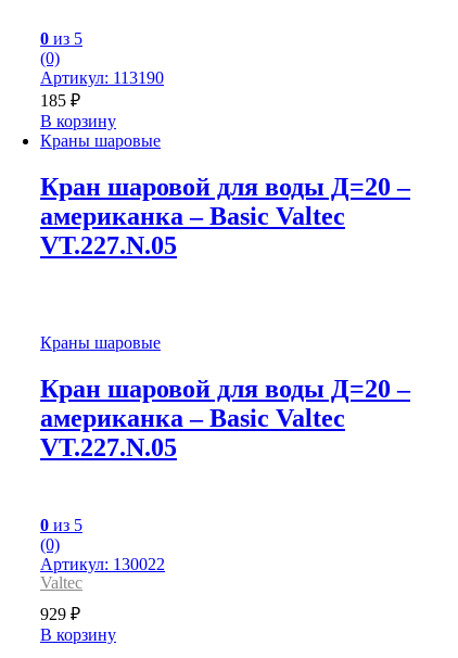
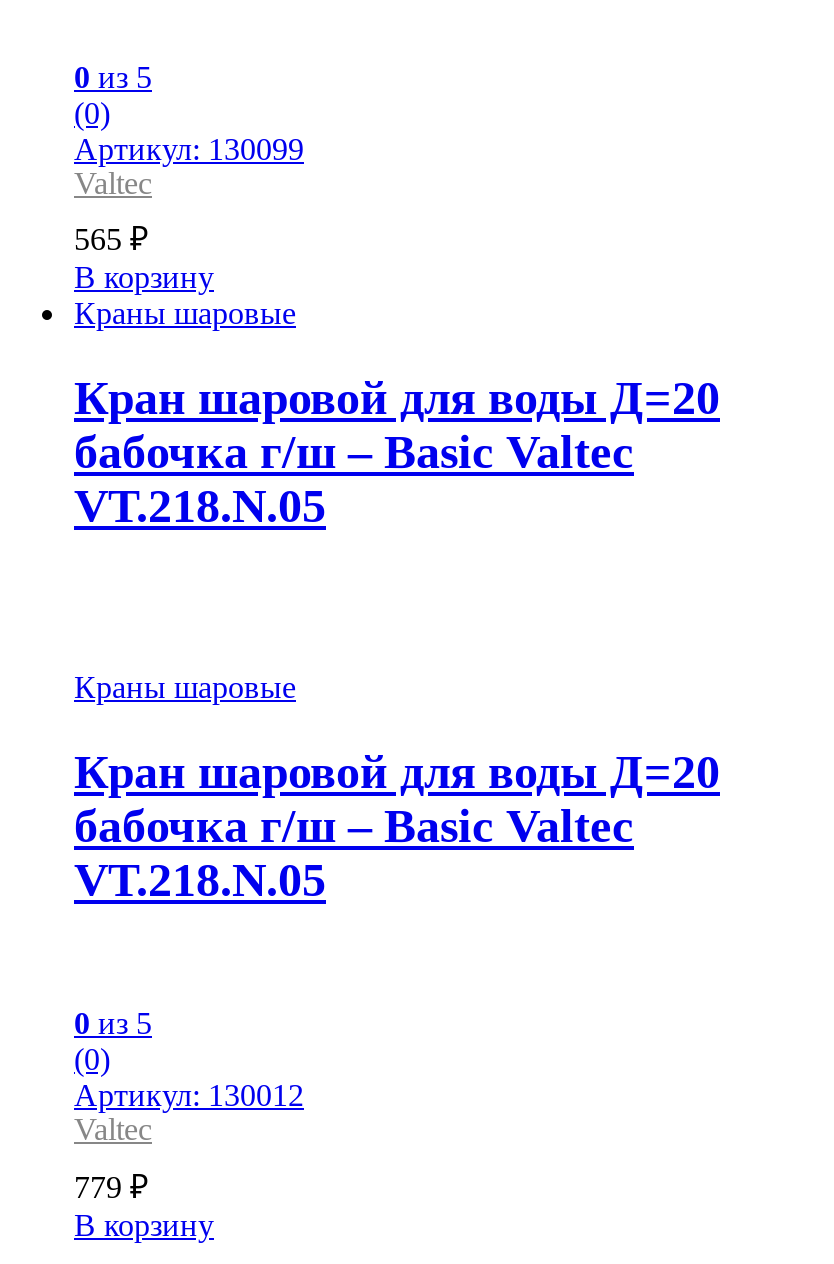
[40,68,164,109] Артикул: 113190 | 185 ₽ -> [74,131,304,257] Артикул: 130099 | Valtec | 565 ₽
[40,172,410,259] Кран шаровой для воды Д=20 – | американка – Basic Valtec | VT.227.N.05 -> [74,373,720,533] Кран шаровой для воды Д=20 | бабочка г/ш – Basic Valtec | VT.218.N.05
[40,374,410,461] Кран шаровой для воды Д=20 – | американка – Basic Valtec | VT.227.N.05 -> [74,745,720,905] Кран шаровой для воды Д=20 | бабочка г/ш – Basic Valtec | VT.218.N.05
[40,555,165,573] Артикул: 130022 -> [74,1078,304,1112] Артикул: 130012
[40,605,80,623] 929 ₽ -> [74,1169,148,1203] 779 ₽

